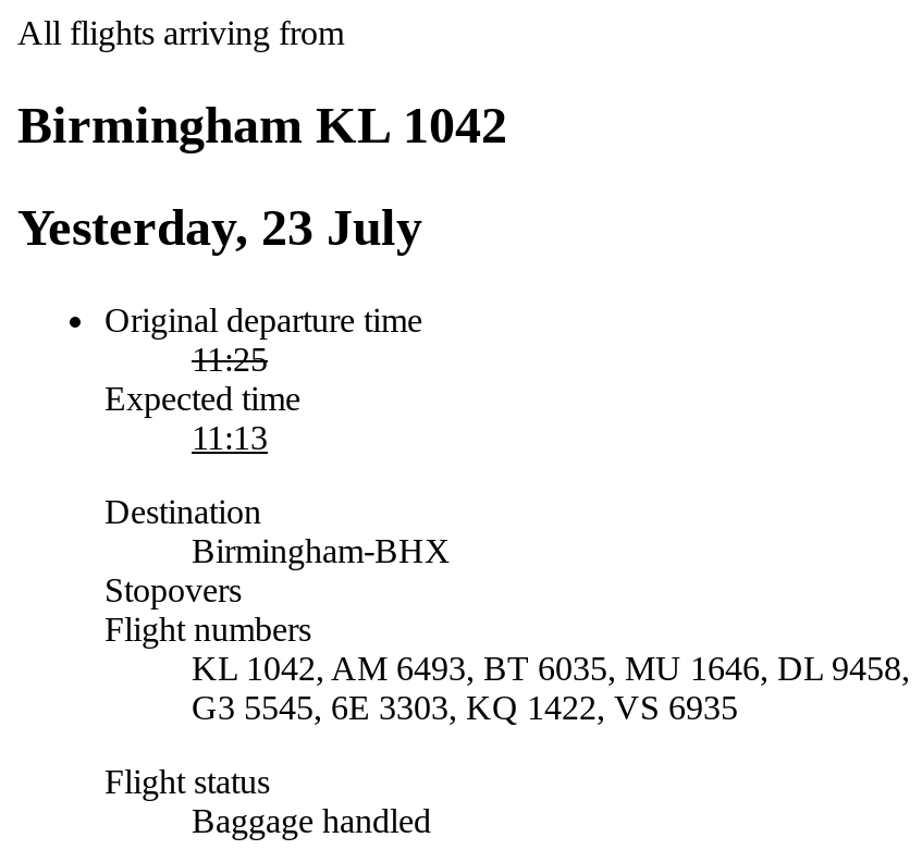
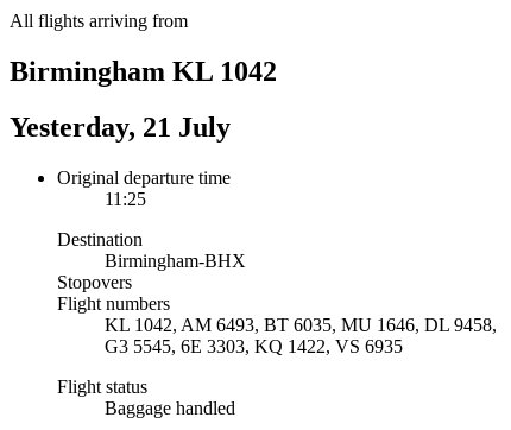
[17,199,422,255] Yesterday, 23 July -> [10,111,231,142] Yesterday, 21 July
[105,379,300,455] Expected time | 11:13 -> none

